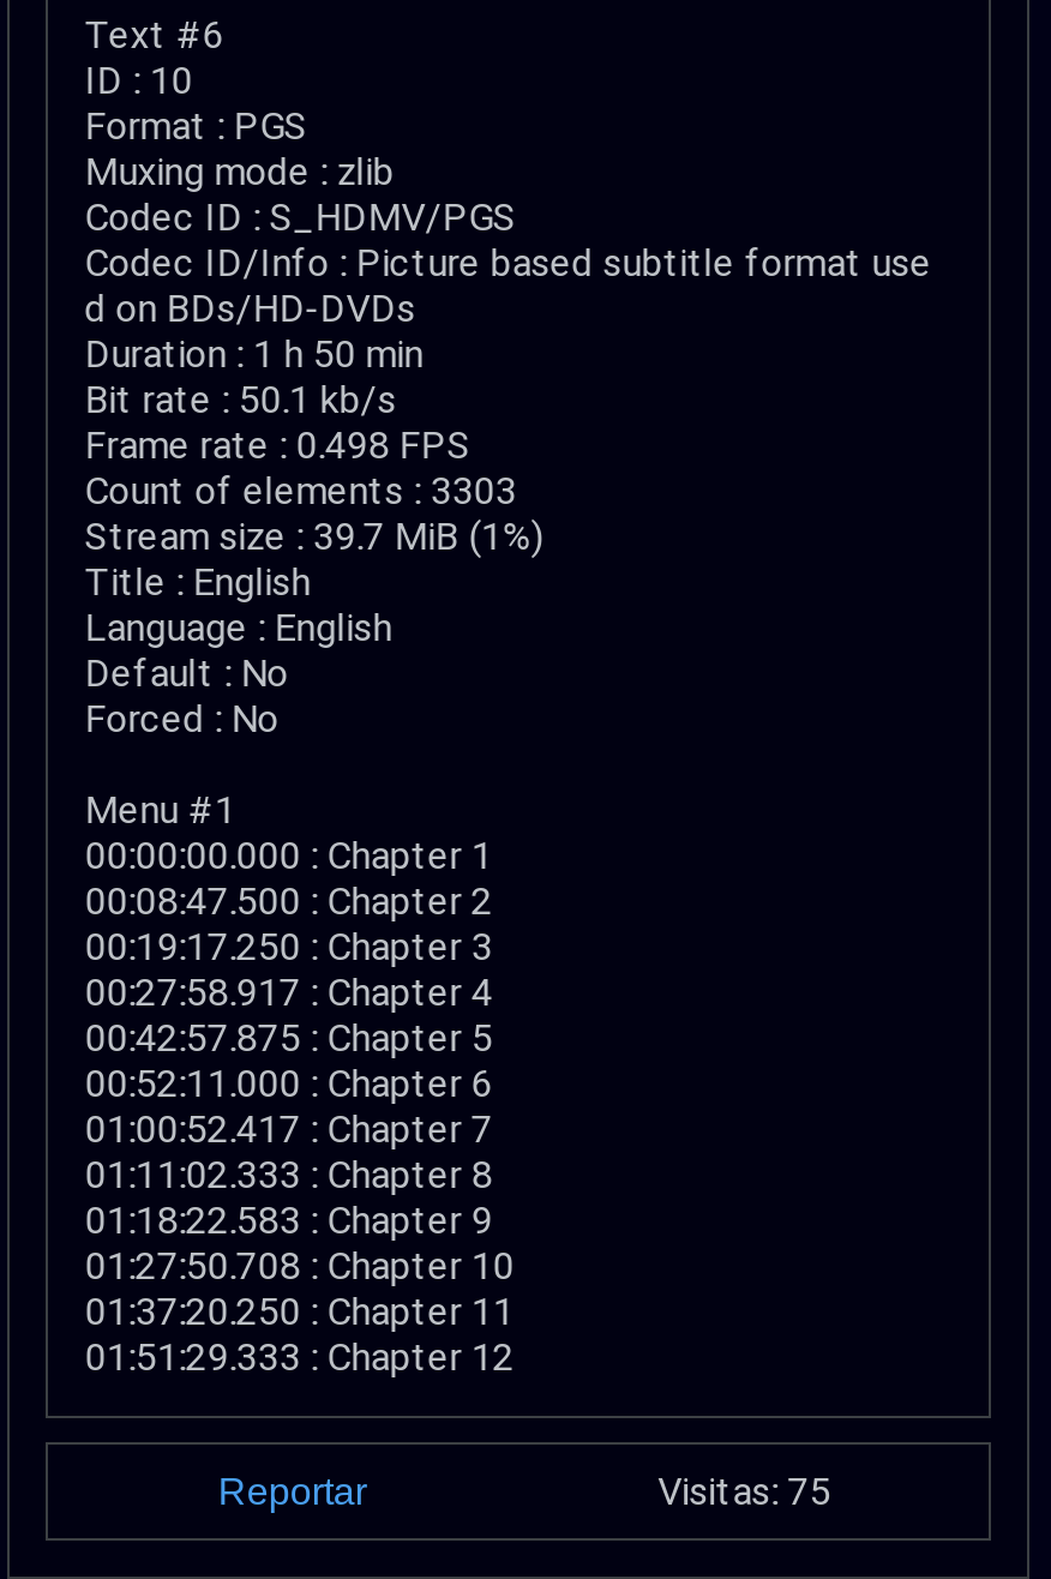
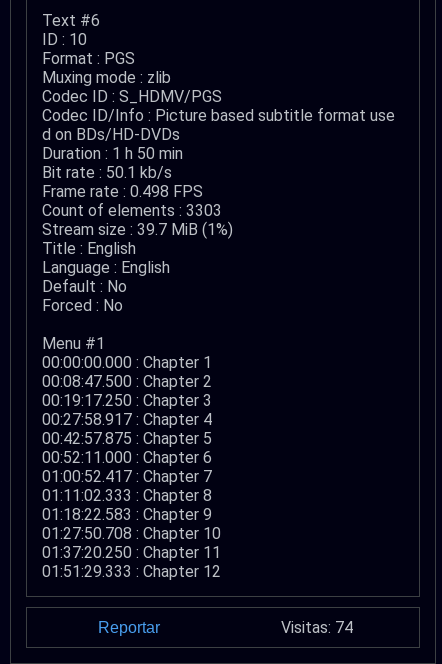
[658,1469,830,1514] Visitas: 75 -> [281,618,353,637] Visitas: 74

